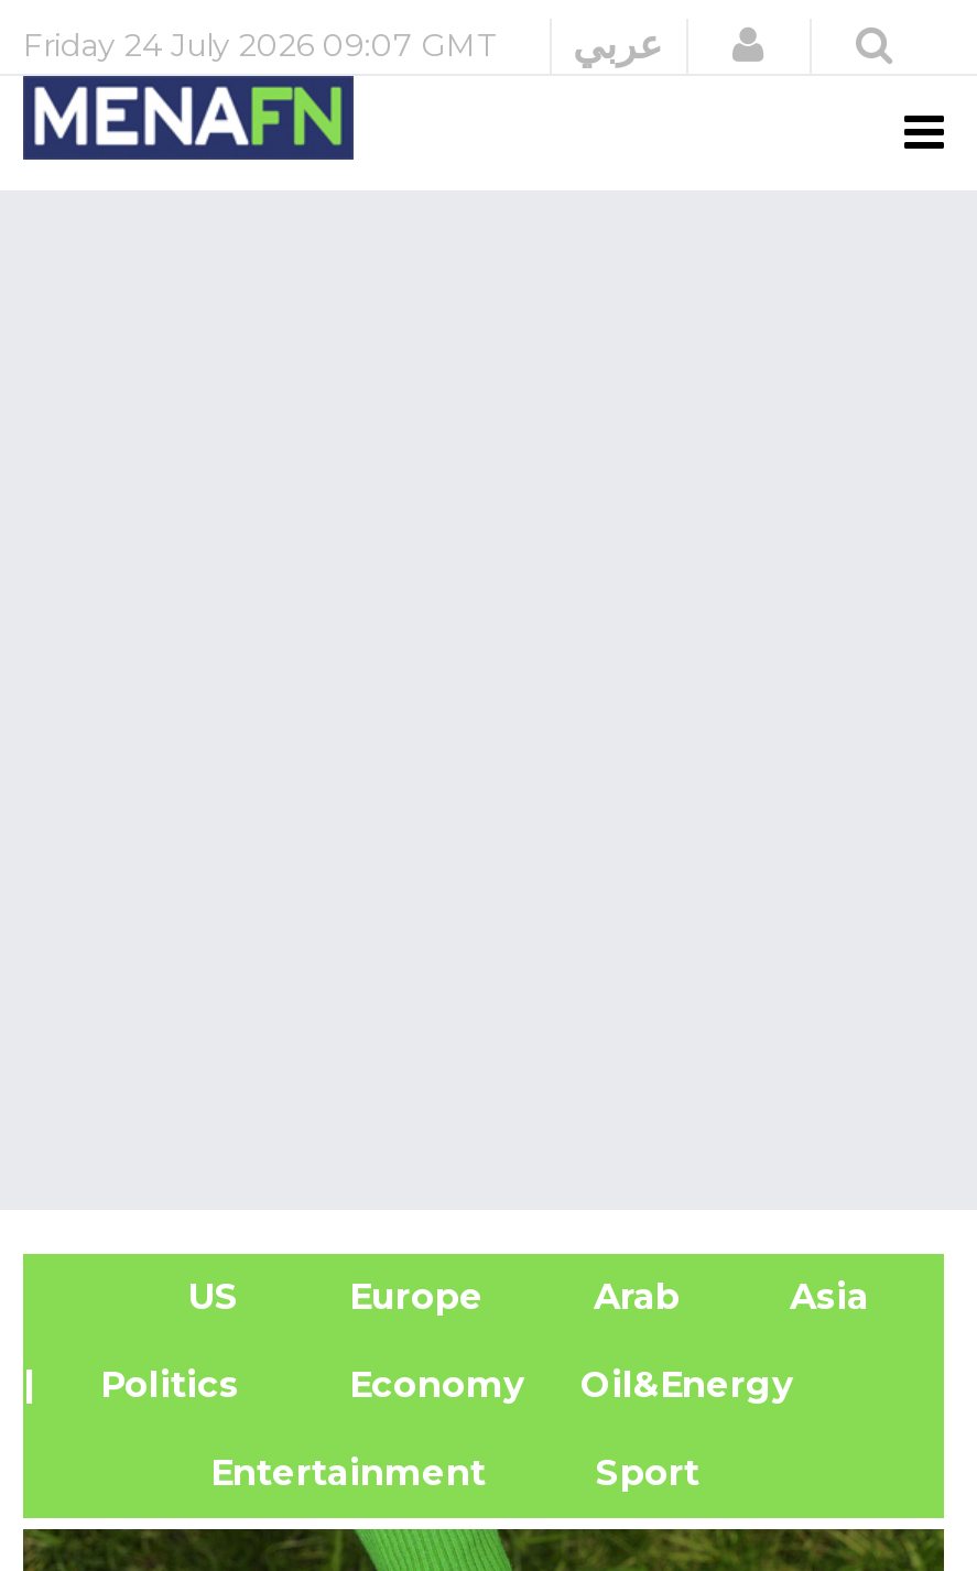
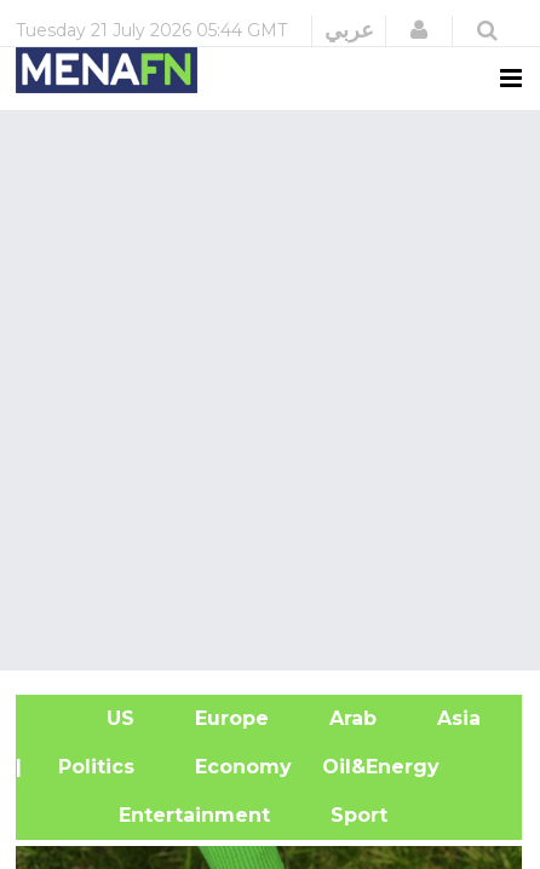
[23,25,495,65] Friday 24 July 2026 09:07 GMT -> [16,19,287,41] Tuesday 21 July 2026 05:44 GMT

